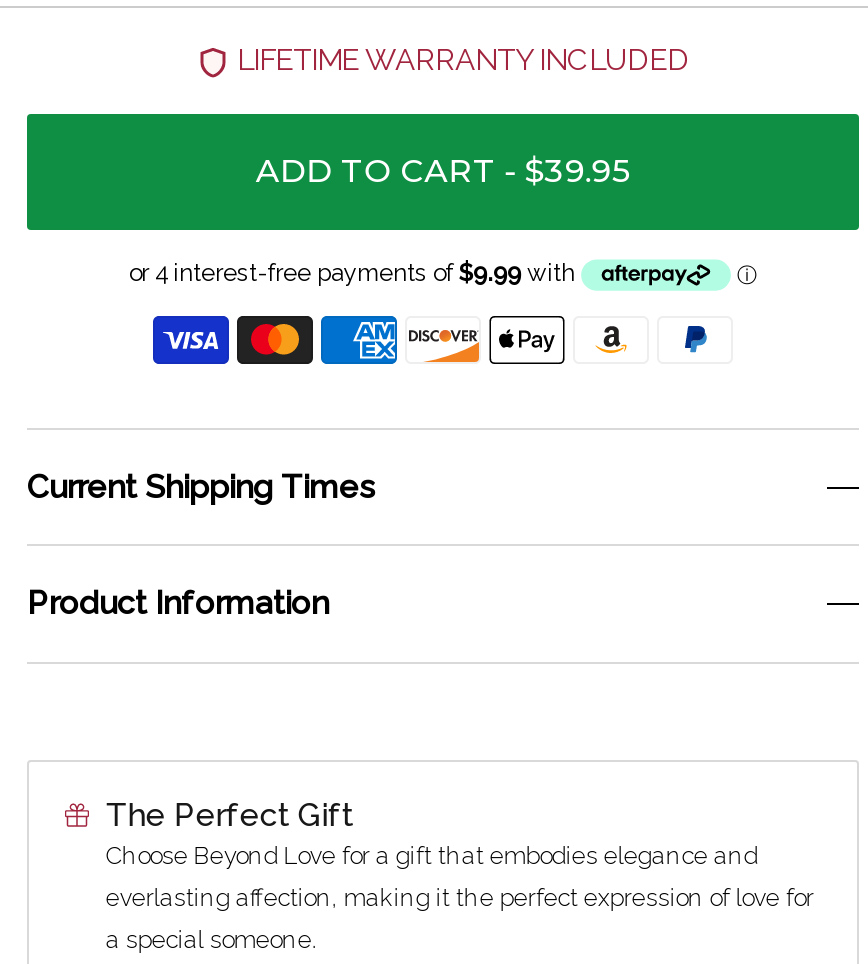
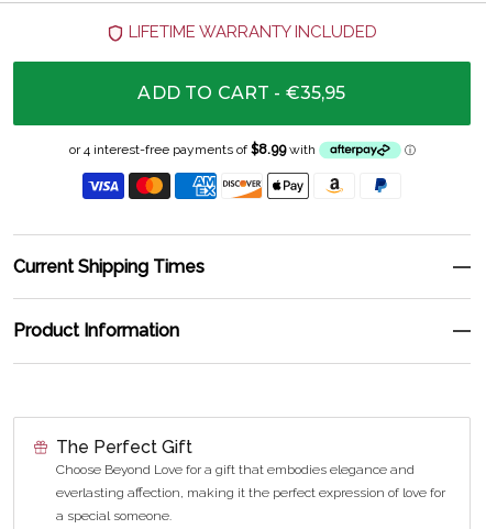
[256,152,630,190] ADD TO CART - $39.95 -> [138,83,346,103] ADD TO CART - €35,95

